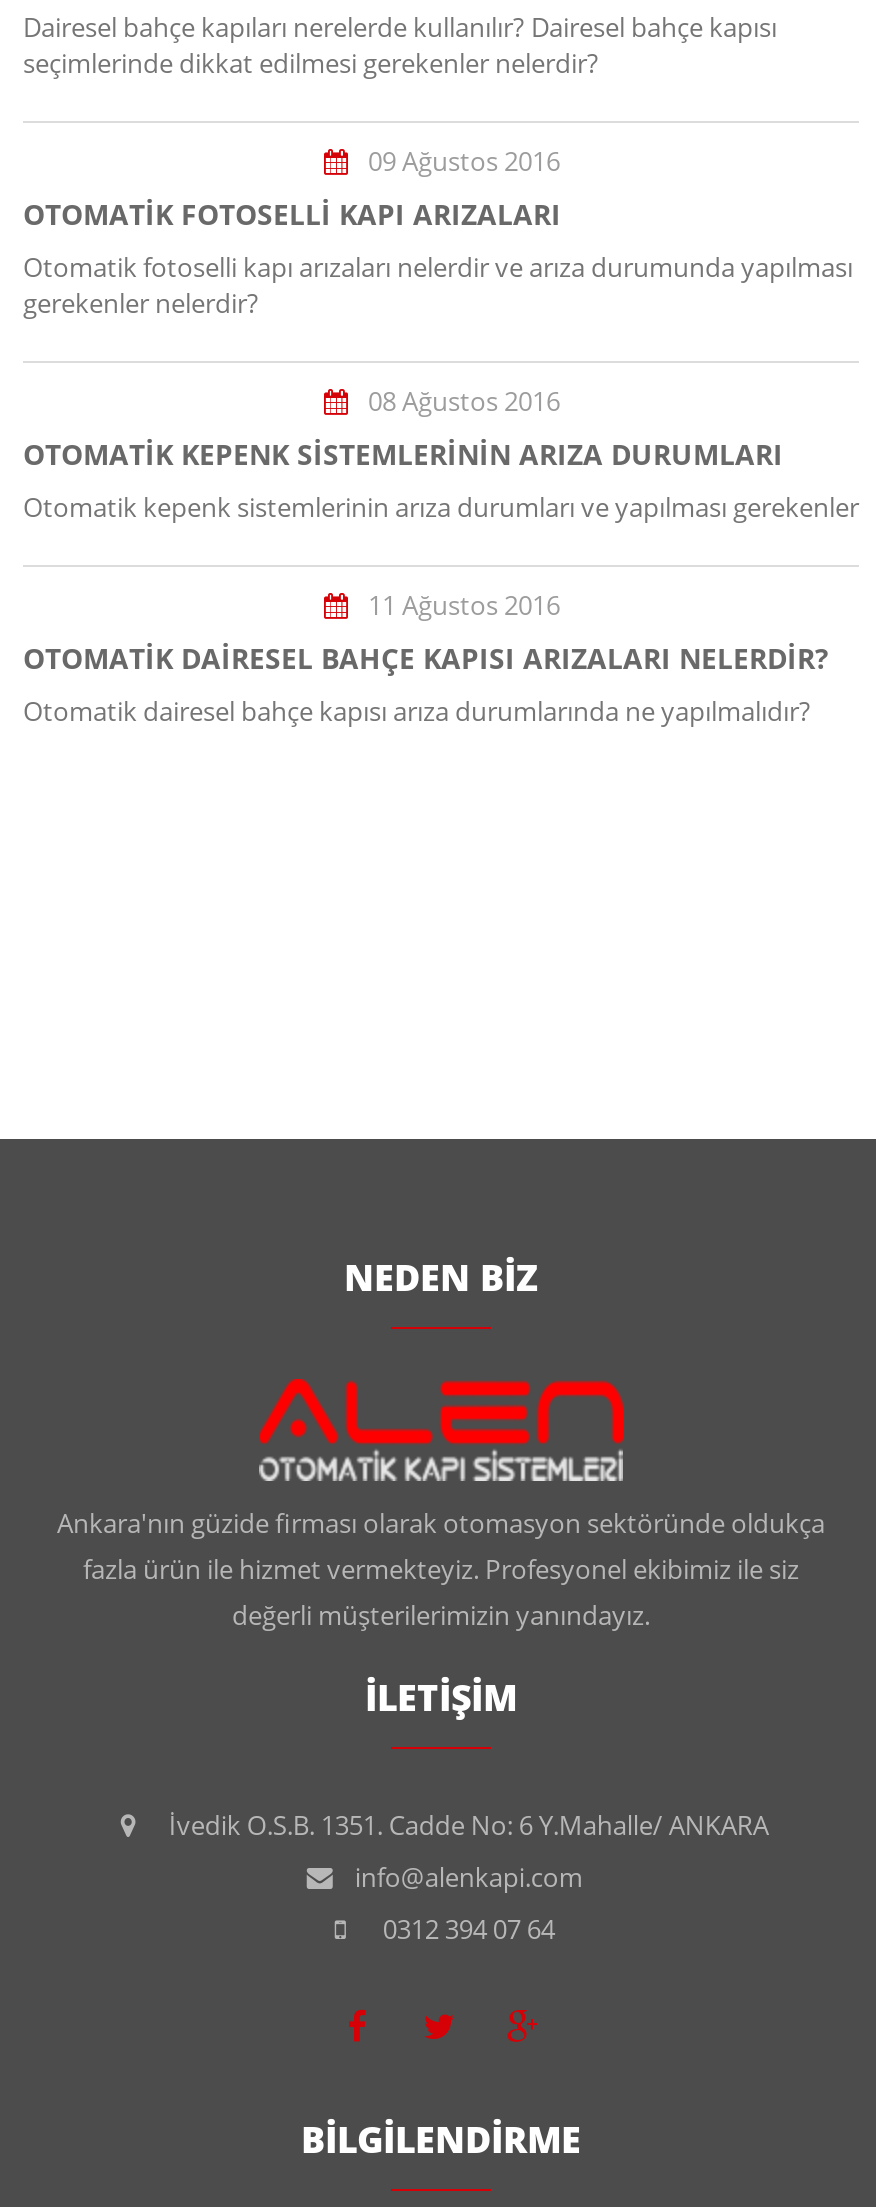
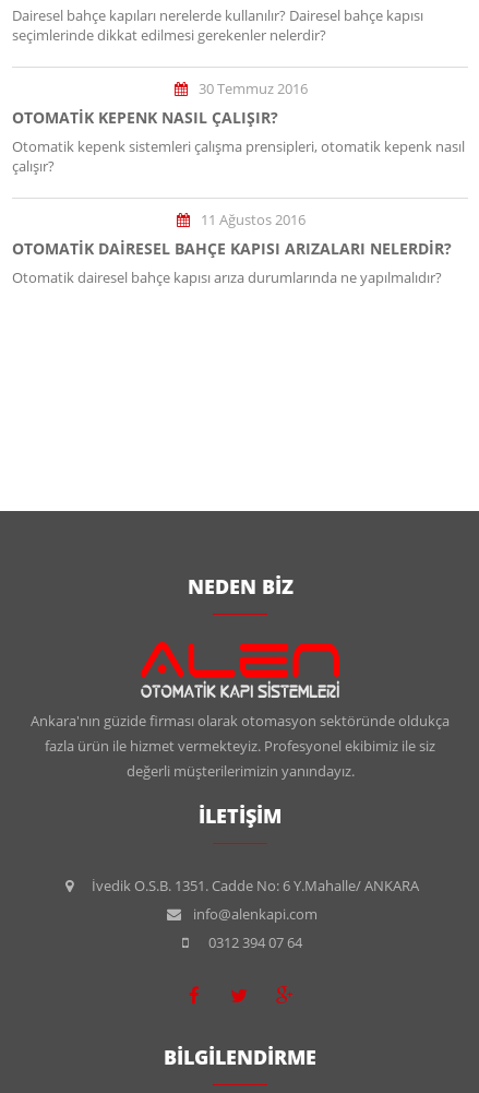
[23,142,859,524] 09 Ağustos 2016 | OTOMATIK FOTOSELLI KAPI ARIZALARI | Otomatik fotoselli kapı arızaları nelerdir ve arıza durumunda yapılması | gerekenler nelerdir? | 08 Ağustos 2016 | OTOMATIK KEPENK SISTEMLERININ ARIZA DURUMLARI | Otomatik kepenk sistemlerinin arıza durumları ve yapılması gerekenler -> [12,78,465,175] 30 Temmuz 2016 | OTOMATIK KEPENK NASIL ÇALIŞIR? | Otomatik kepenk sistemleri çalışma prensipleri, otomatik kepenk nasıl | çalışır?

